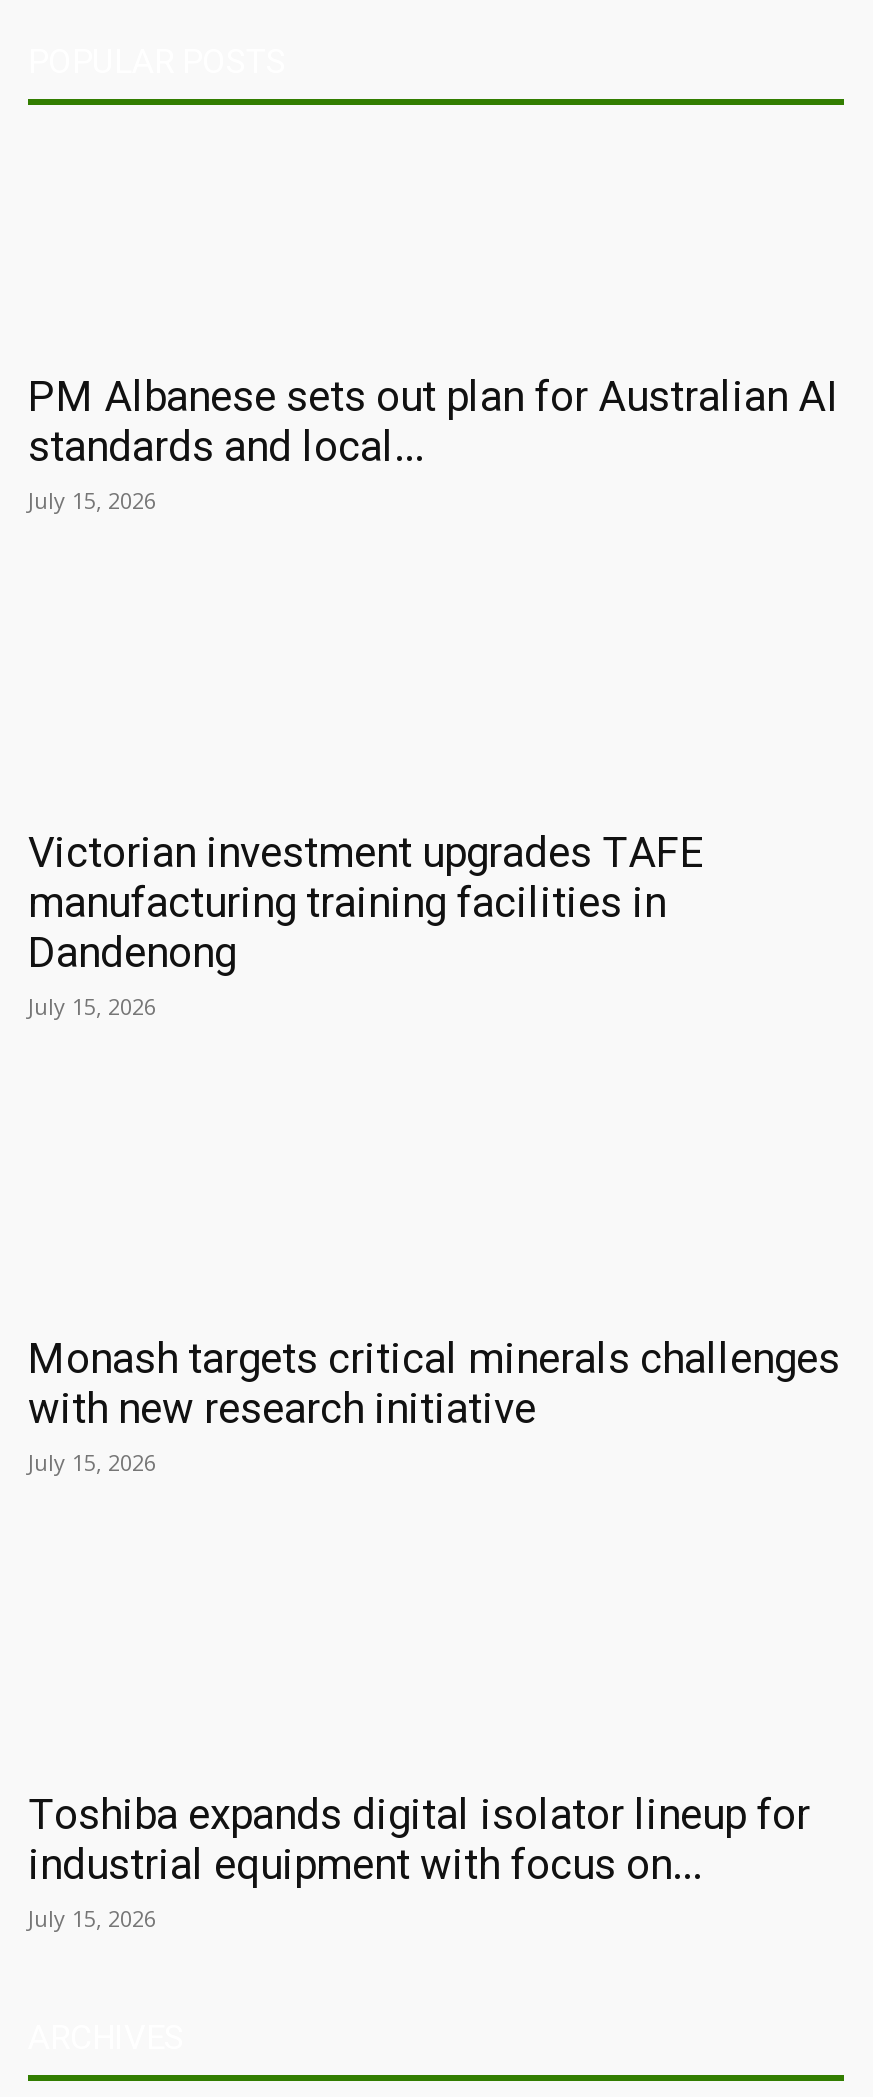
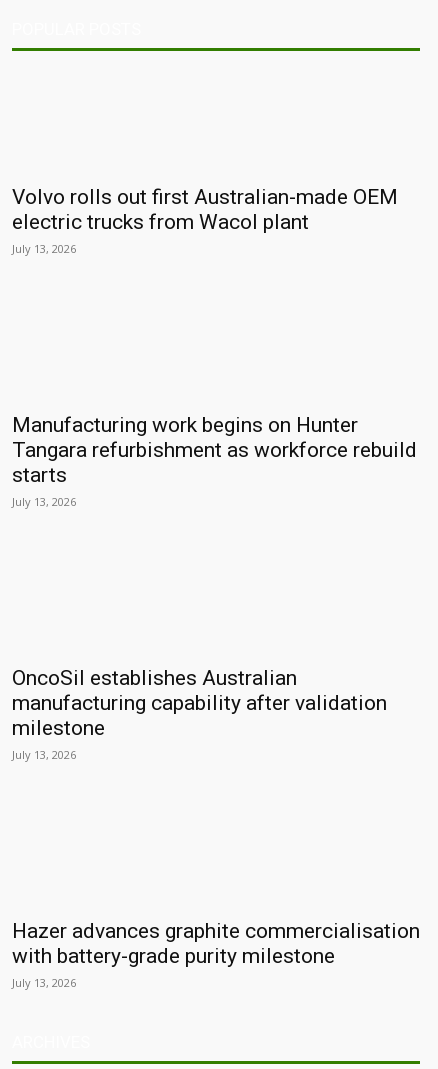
[28,373,838,515] PM Albanese sets out plan for Australian AI | standards and local... | July 15, 2026 -> [12,185,398,256] Volvo rolls out first Australian-made OEM | electric trucks from Wacol plant | July 13, 2026
[28,829,704,1021] Victorian investment upgrades TAFE | manufacturing training facilities in | Dandenong | July 15, 2026 -> [12,413,417,509] Manufacturing work begins on Hunter | Tangara refurbishment as workforce rebuild | starts | July 13, 2026
[28,1335,840,1477] Monash targets critical minerals challenges | with new research initiative | July 15, 2026 -> [12,666,387,762] OncoSil establishes Australian | manufacturing capability after validation | milestone | July 13, 2026
[28,1791,810,1933] Toshiba expands digital isolator lineup for | industrial equipment with focus on... | July 15, 2026 -> [12,919,420,990] Hazer advances graphite commercialisation | with battery-grade purity milestone | July 13, 2026

